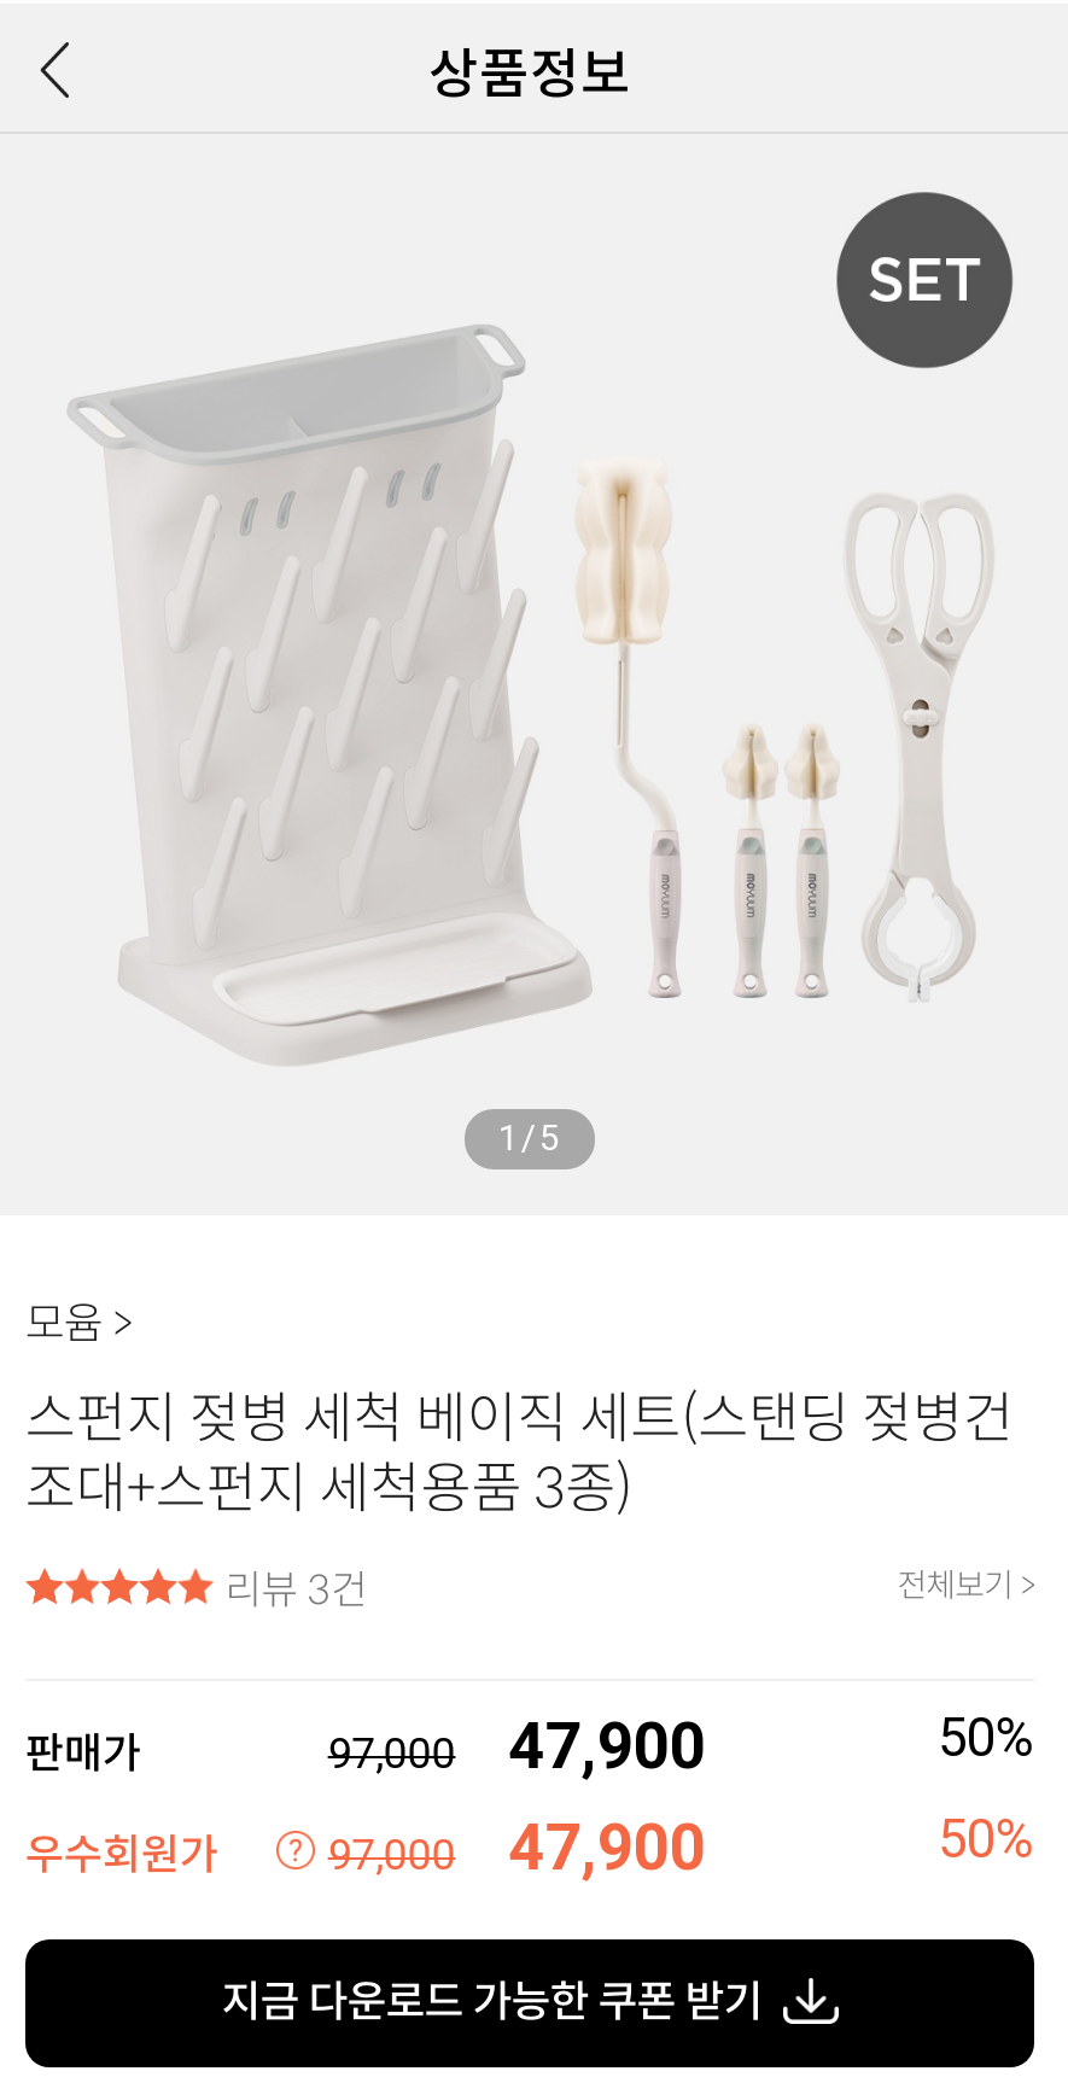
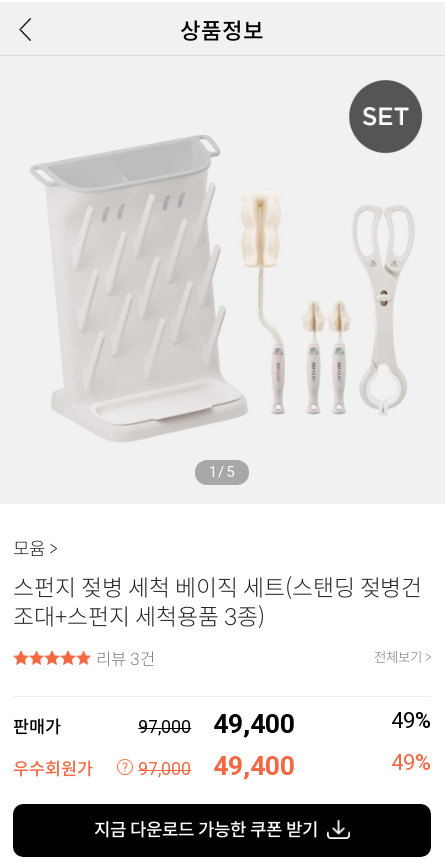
[328,1708,706,1783] 97,000 47,900 -> [138,708,295,739] 97,000 49,400
[938,1708,1034,1769] 50% -> [391,708,431,733] 49%
[328,1810,706,1885] 97,000 47,900 -> [138,750,295,781] 97,000 49,400
[938,1810,1034,1871] 50% -> [391,750,431,775] 49%

